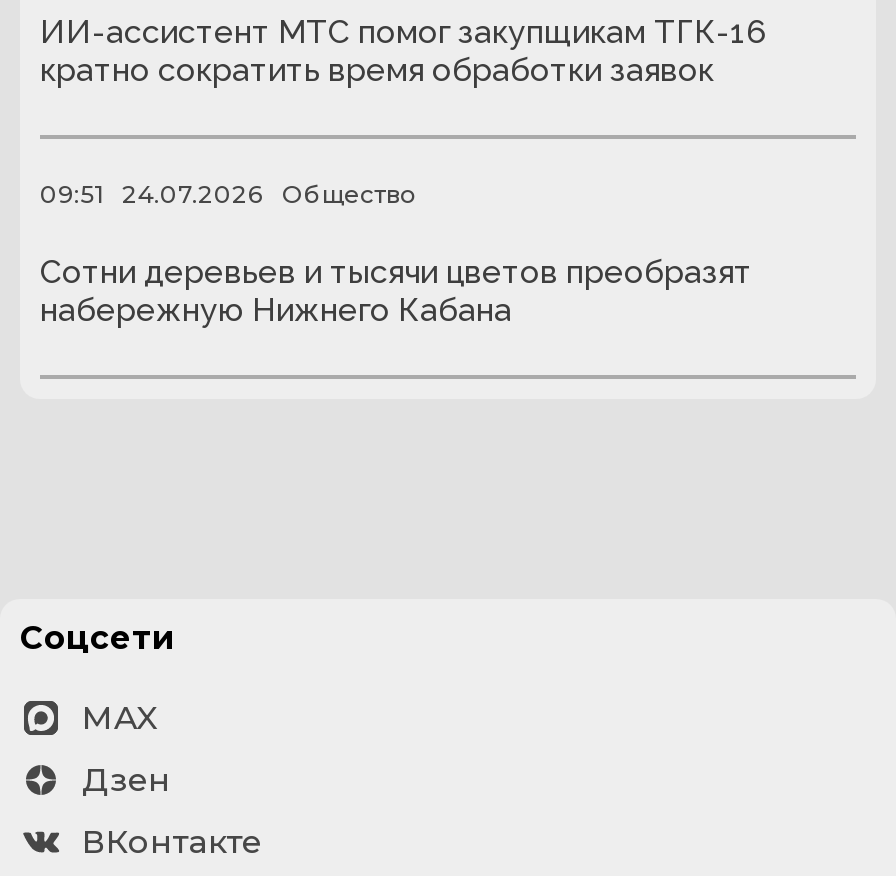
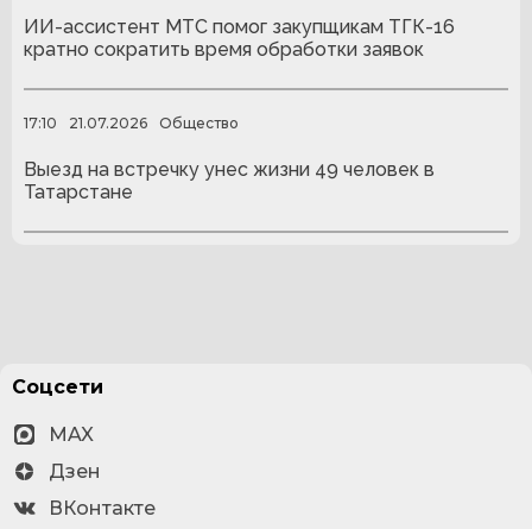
[40,179,102,209] 09:51 -> [24,114,57,132] 17:10
[122,179,262,209] 24.07.2026 -> [69,114,147,132] 21.07.2026
[40,253,752,329] Сотни деревьев и тысячи цветов преобразят | набережную Нижнего Кабана -> [24,158,435,204] Выезд на встречку унес жизни 49 человек в | Татарстане

